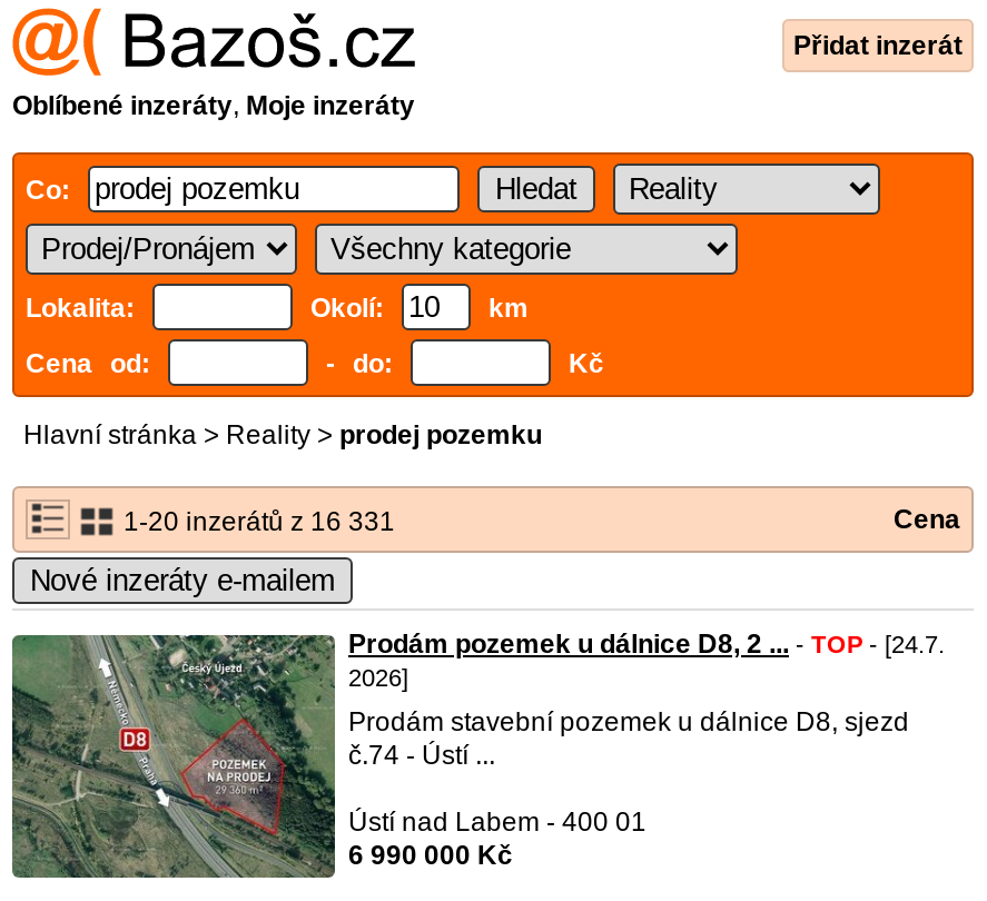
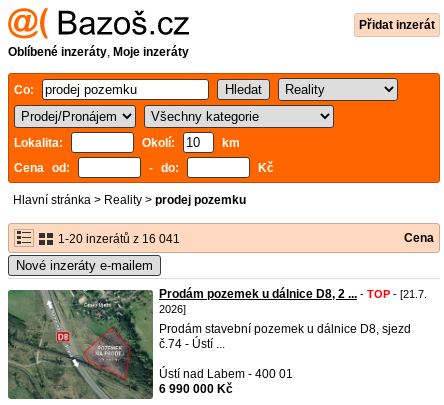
[117,506,395,537] 1-20 inzerátů z 16 331 -> [55,232,180,246] 1-20 inzerátů z 16 041
[348,628,945,660] Prodám pozemek u dálnice D8, 2 ... - TOP - [24.7. -> [159,287,427,301] Prodám pozemek u dálnice D8, 2 ... - TOP - [21.7.

